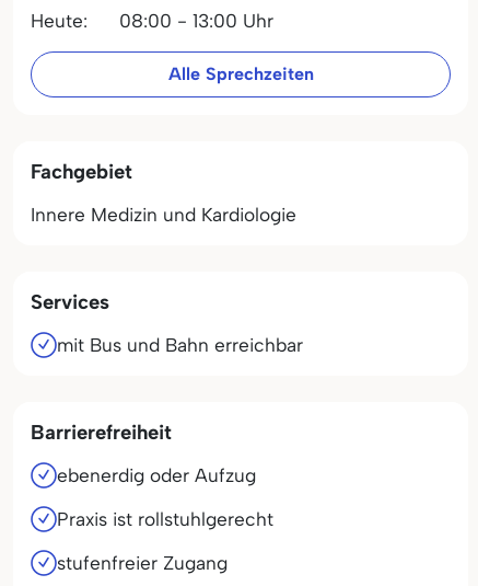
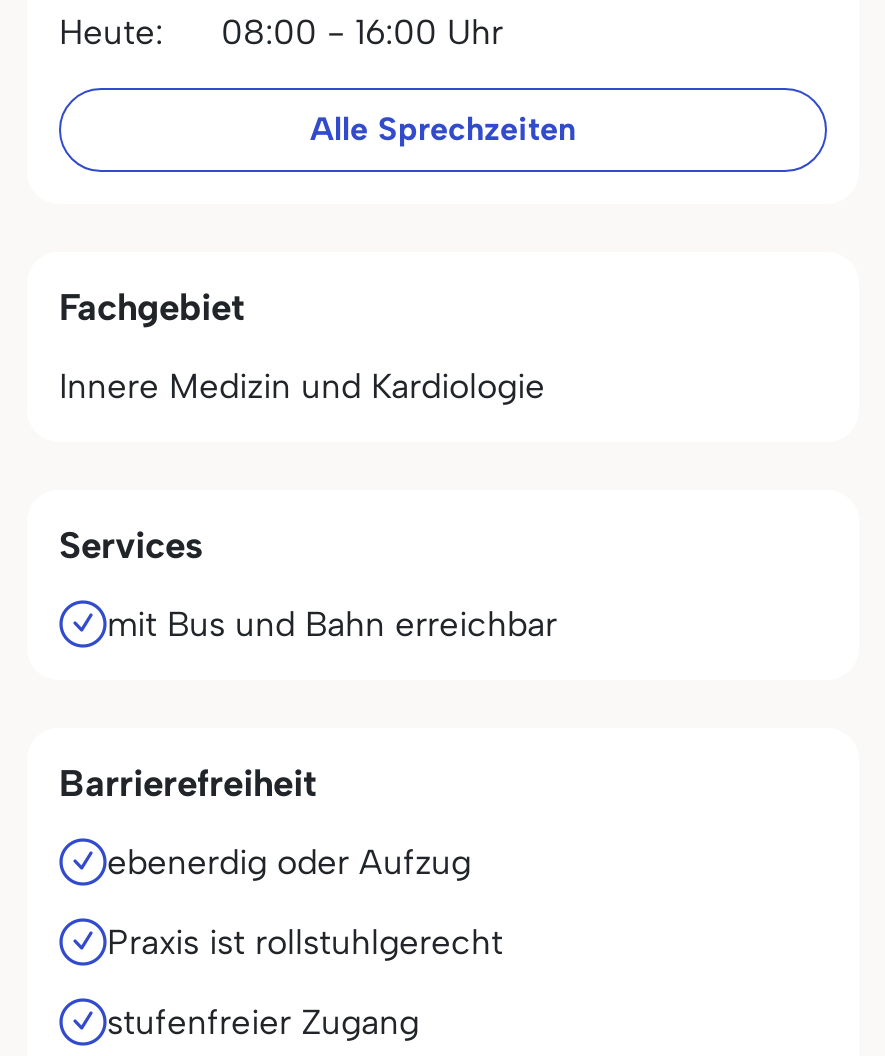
[31,10,273,32] Heute: 08:00 - 13:00 Uhr -> [59,12,503,52] Heute: 08:00 - 16:00 Uhr

